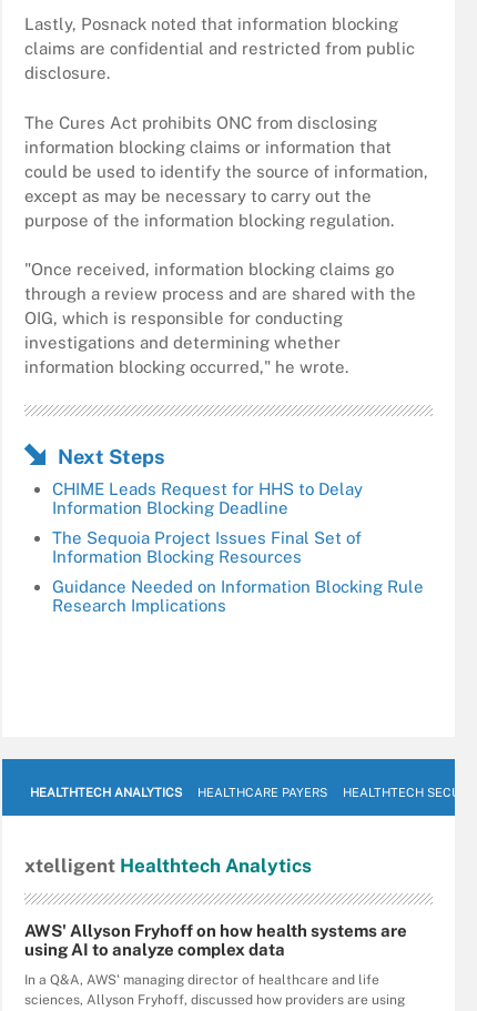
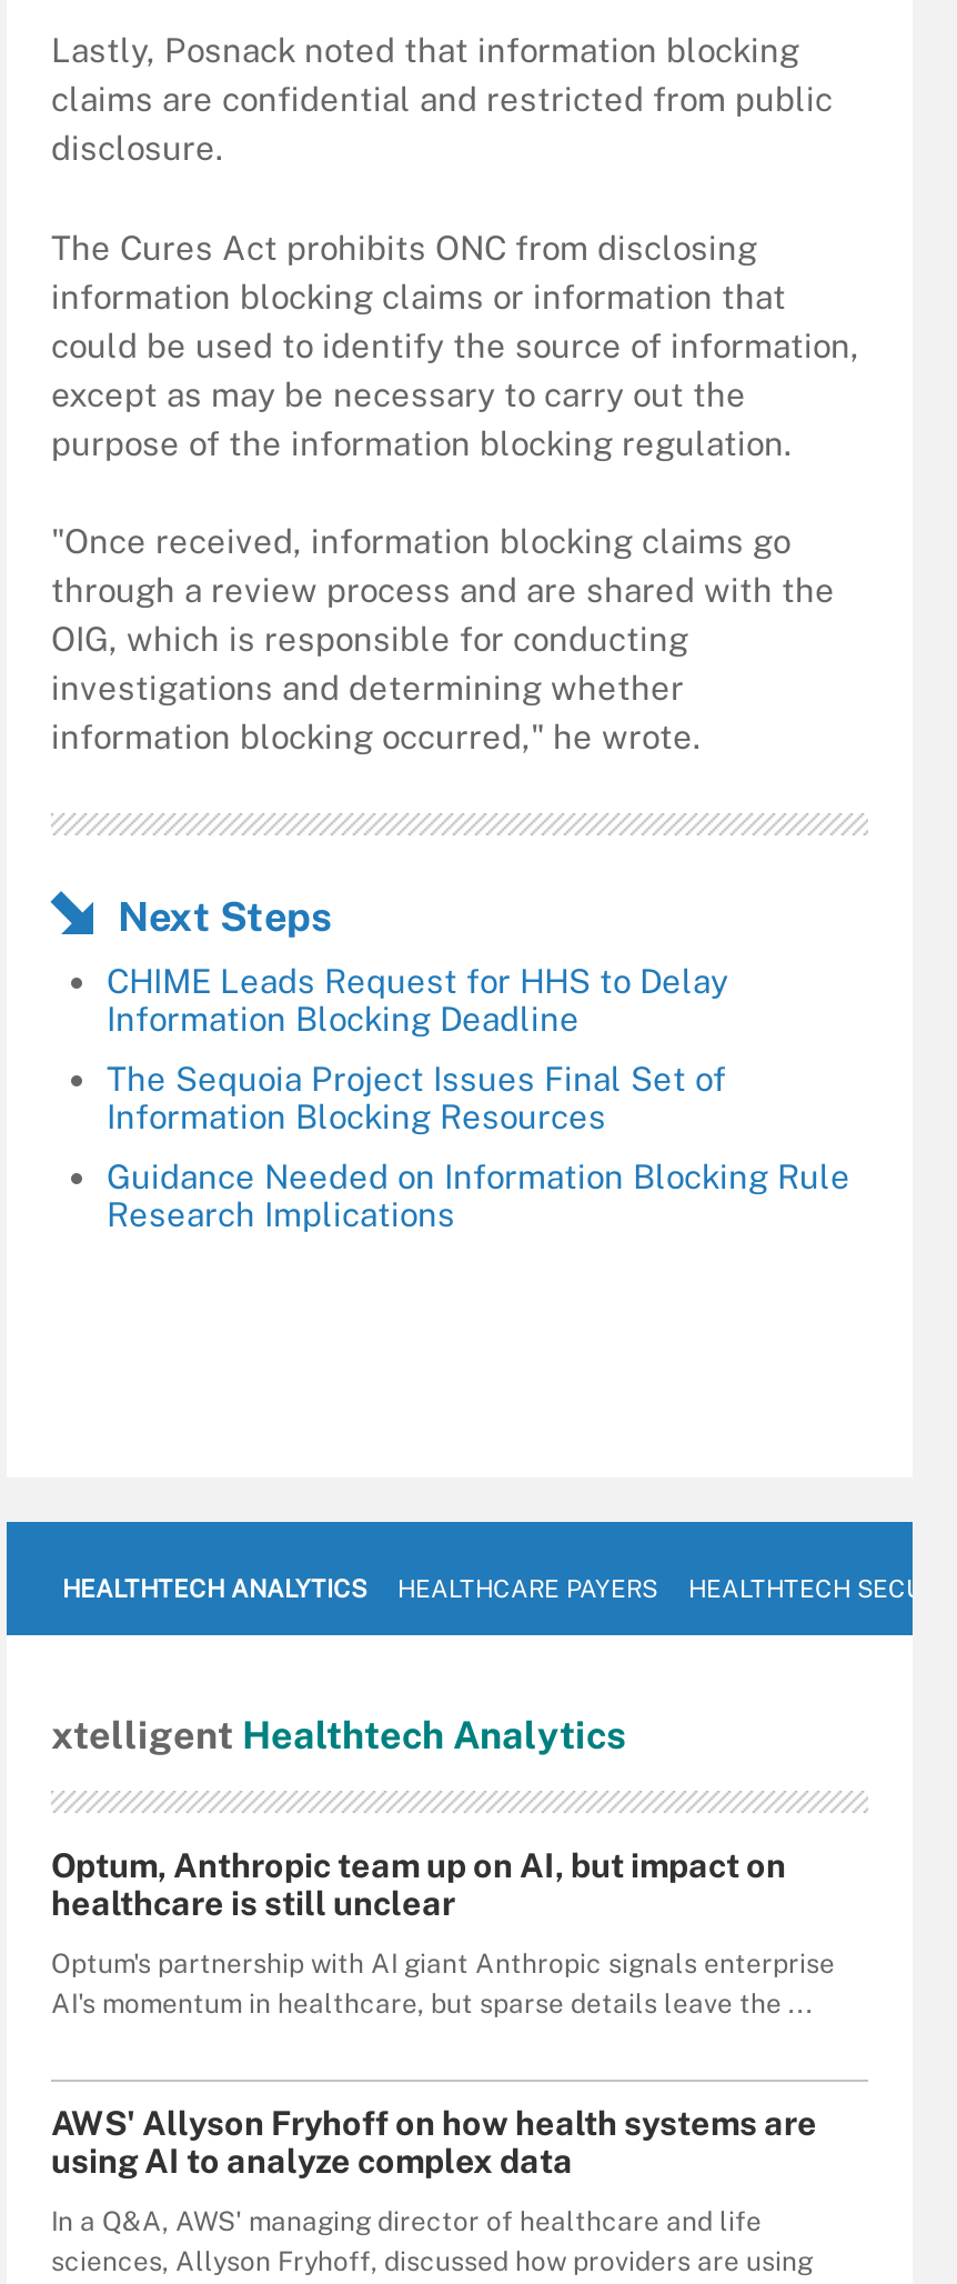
none -> [51,1845,835,2018] Optum, Anthropic team up on AI, but impact on | healthcare is still unclear | Optum's partnership with AI giant Anthropic signals enterprise | AI's momentum in healthcare, but sparse details leave the ...

